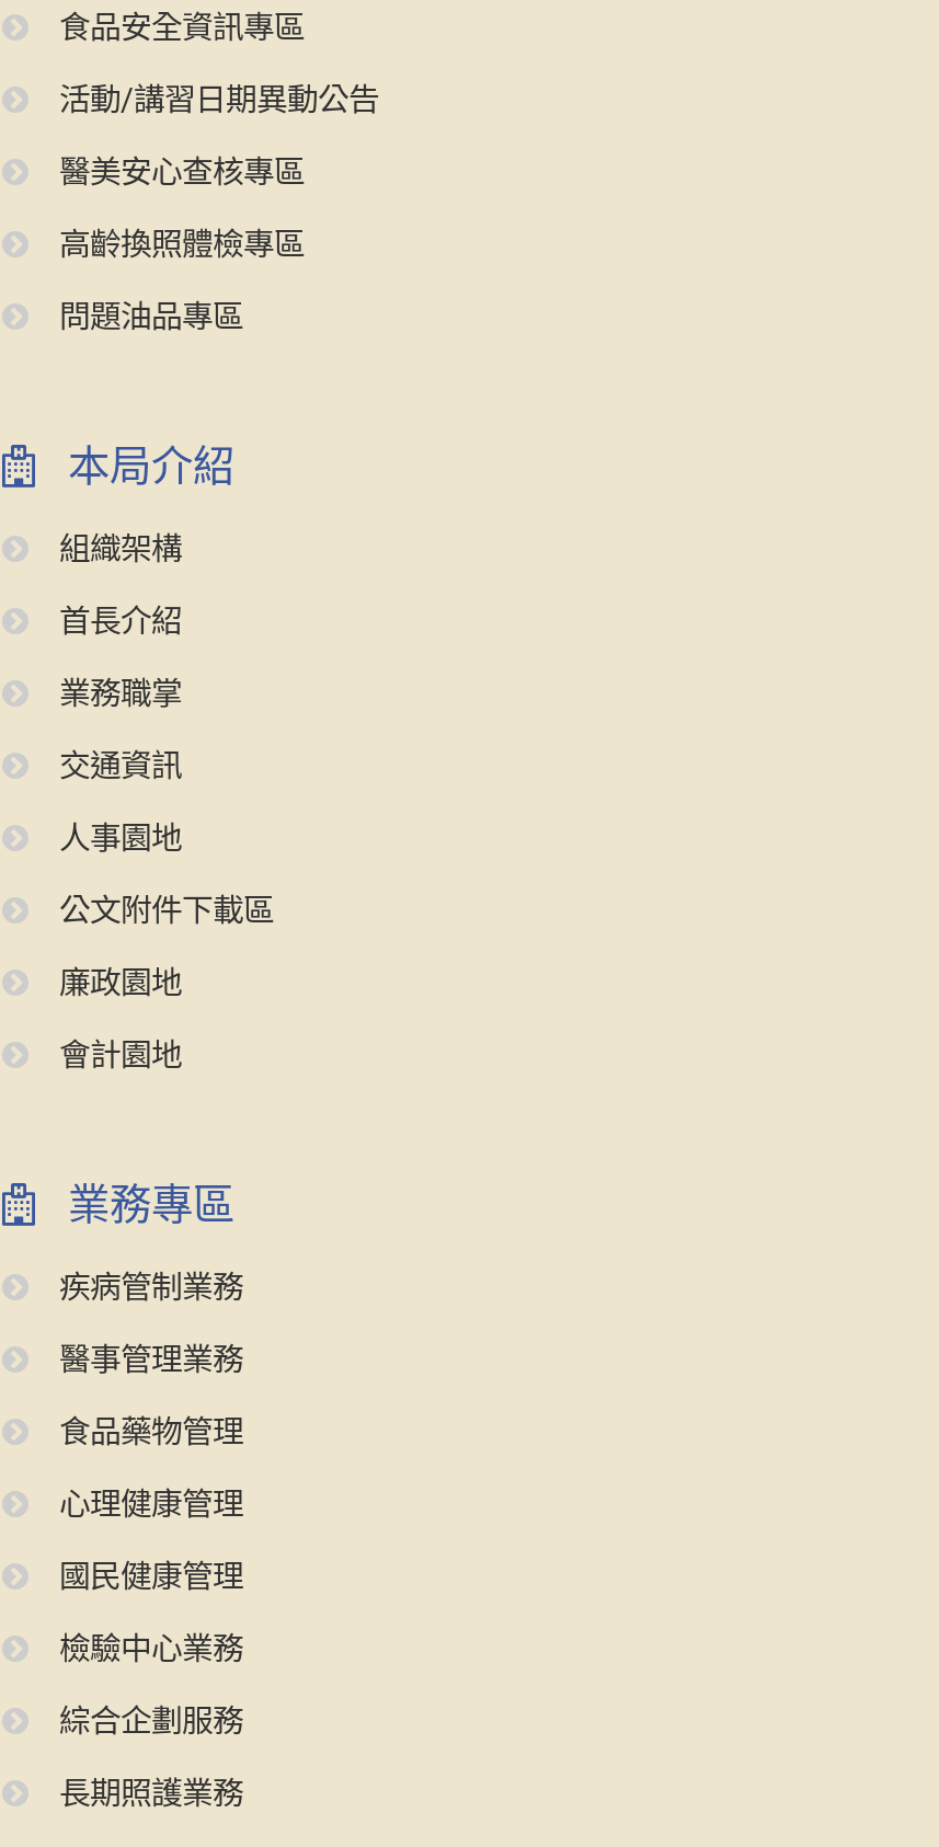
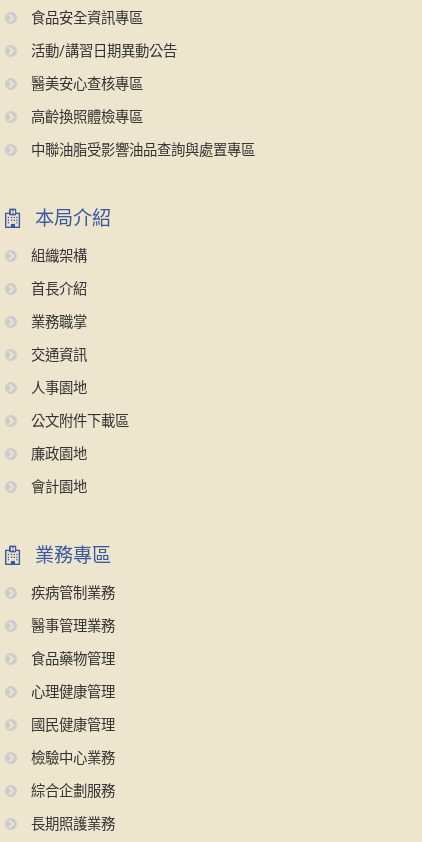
[50,299,243,336] 問題油品專區 -> [27,142,255,159] 中聯油脂受影響油品查詢與處置專區

